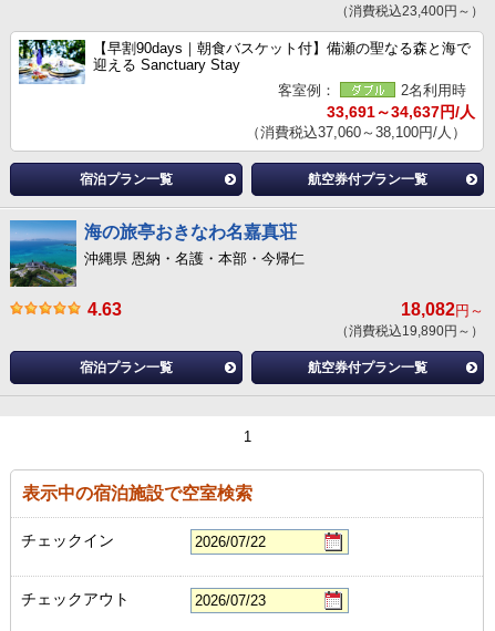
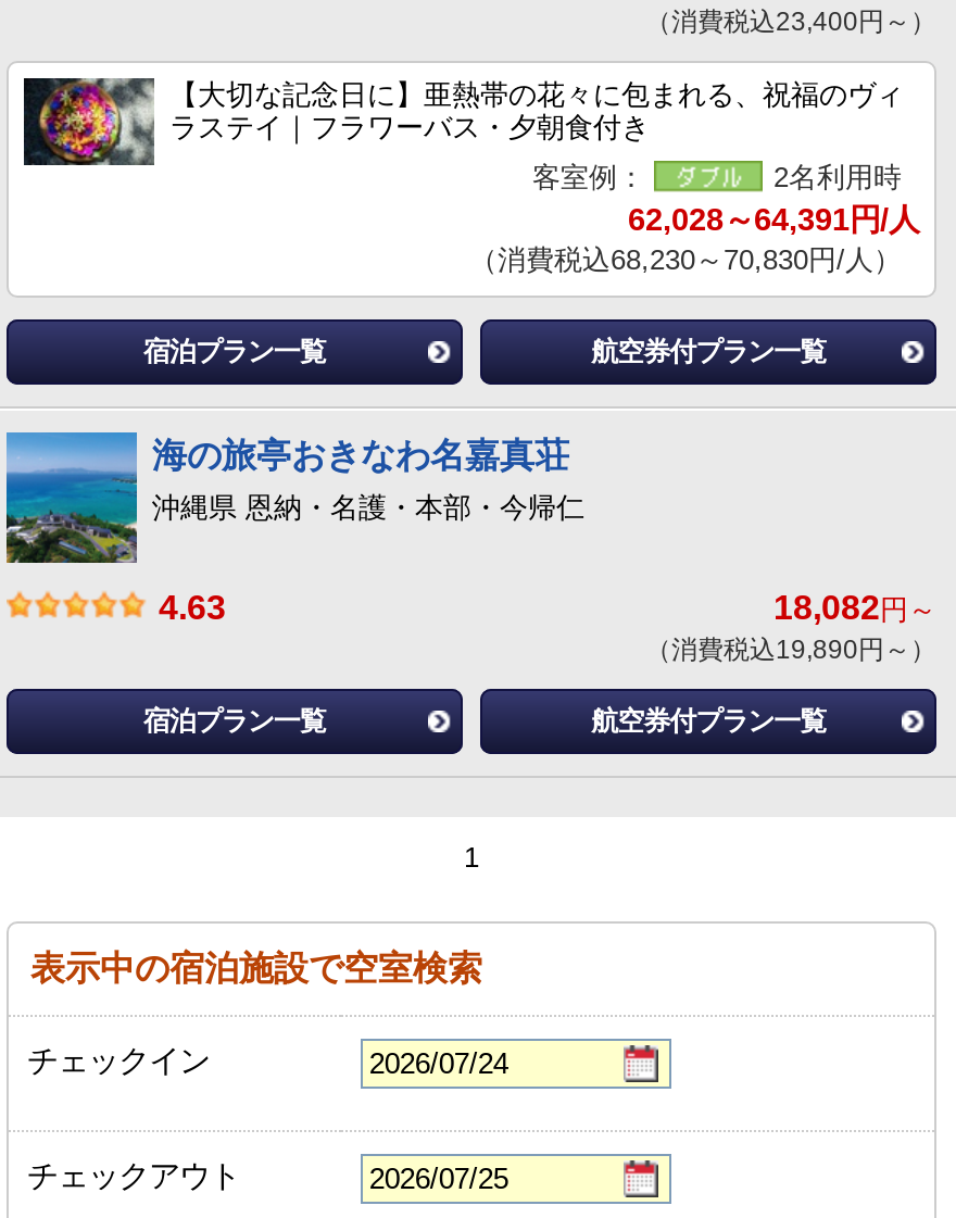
[18,39,471,84] [image] | 【早割90days｜朝食バスケット付】備瀬の聖なる森と海で | 迎える Sanctuary Stay -> [22,78,904,167] [image] | 【大切な記念日に】亜熱帯の花々に包まれる、祝福のヴィ | ラステイ｜フラワーバス・夕朝食付き
[327,103,475,121] 33,691～34,637円/人 -> [628,202,919,237] 62,028～64,391円/人
[246,124,466,141] （消費税込37,060～38,100円/人） -> [469,243,902,276] （消費税込68,230～70,830円/人）

